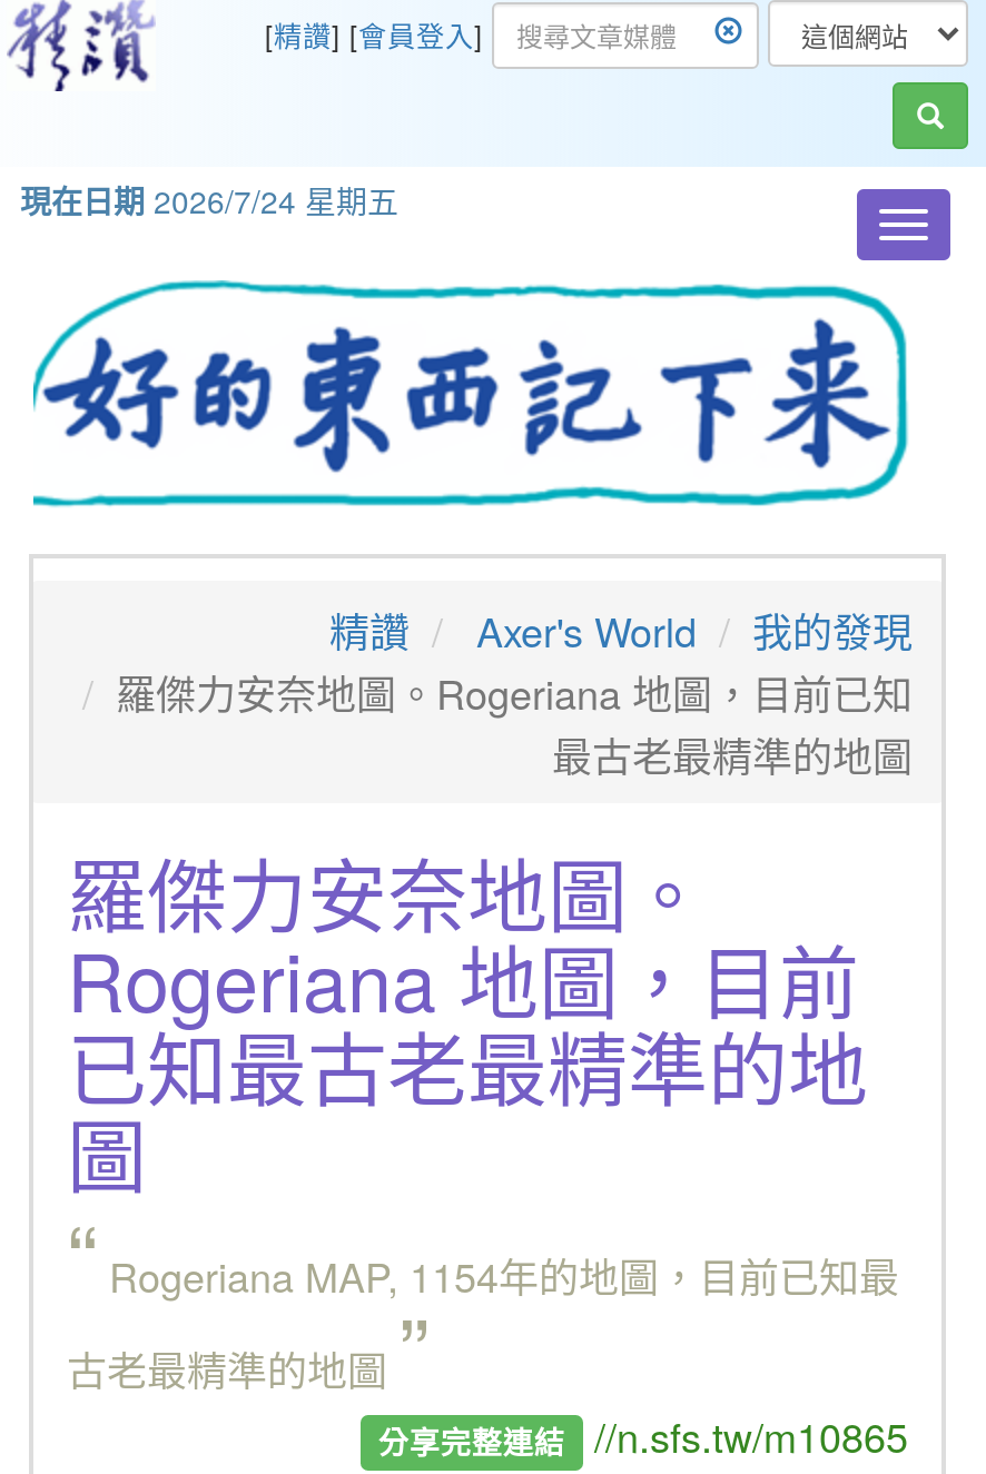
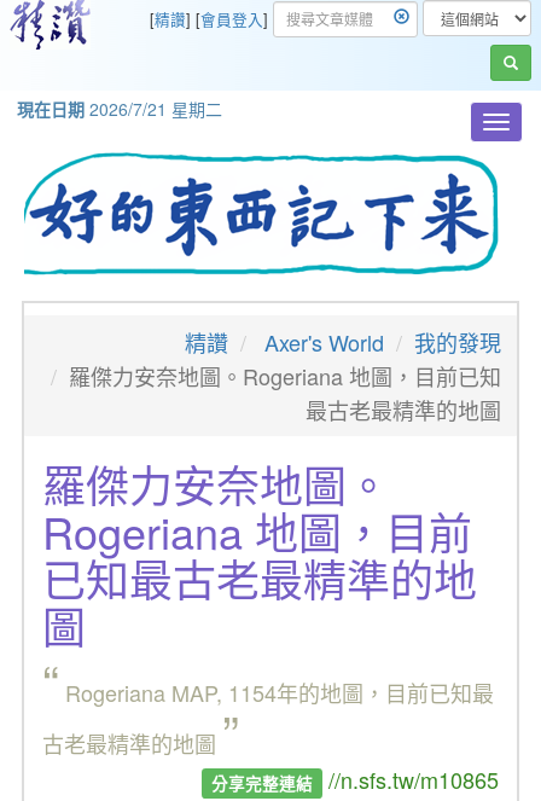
[20,178,398,222] 現在日期2026/7/24 星期五 -> [17,97,222,121] 現在日期2026/7/21 星期二

